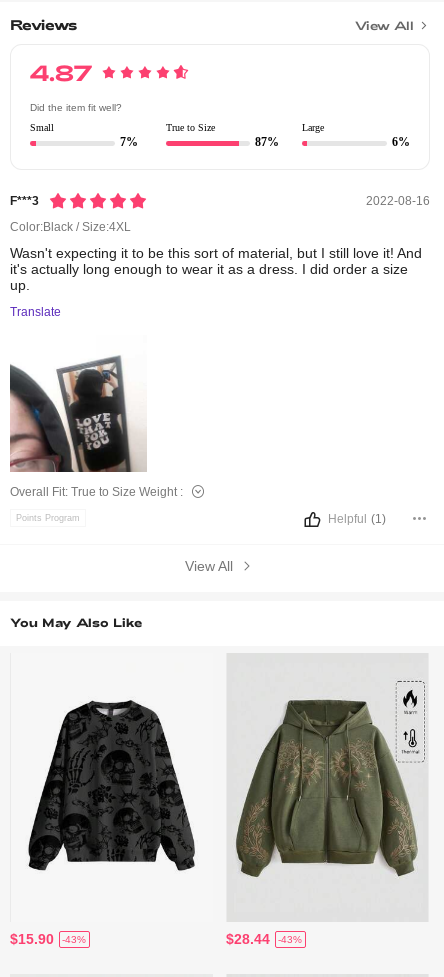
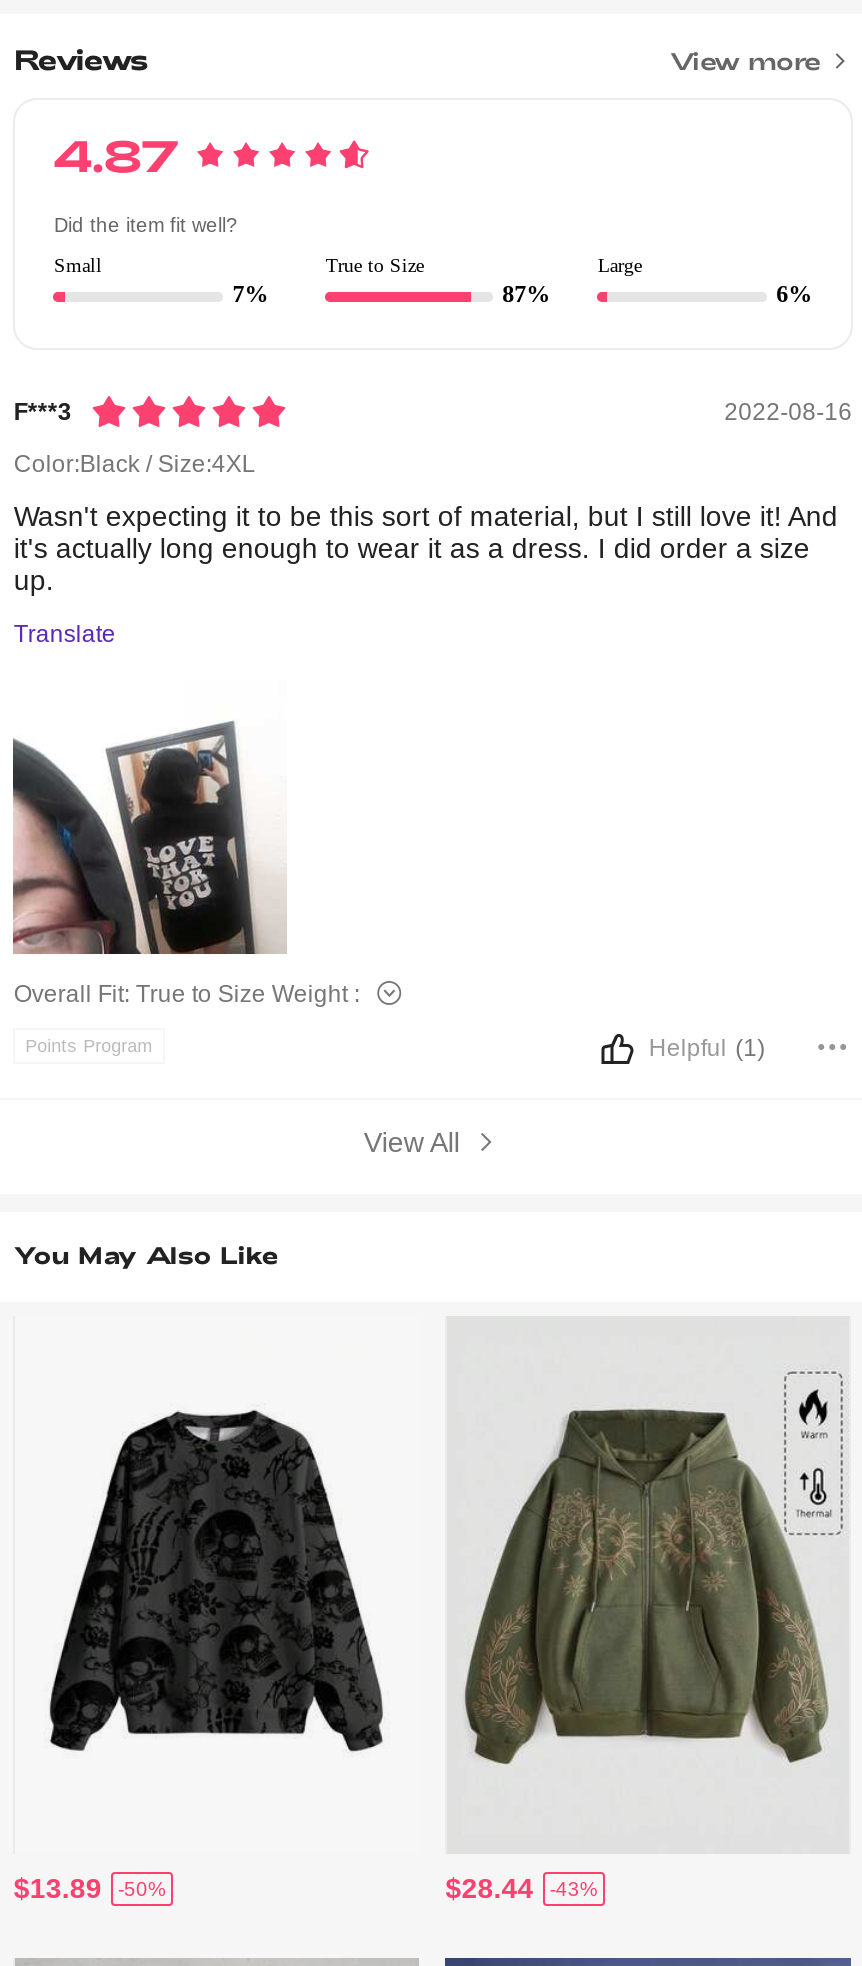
[355,18,414,32] View All -> [670,46,820,74] View more
[10,931,54,947] $15.90 -> [14,1872,102,1904] $13.89
[62,934,86,945] -43% -> [118,1879,166,1901] -50%

